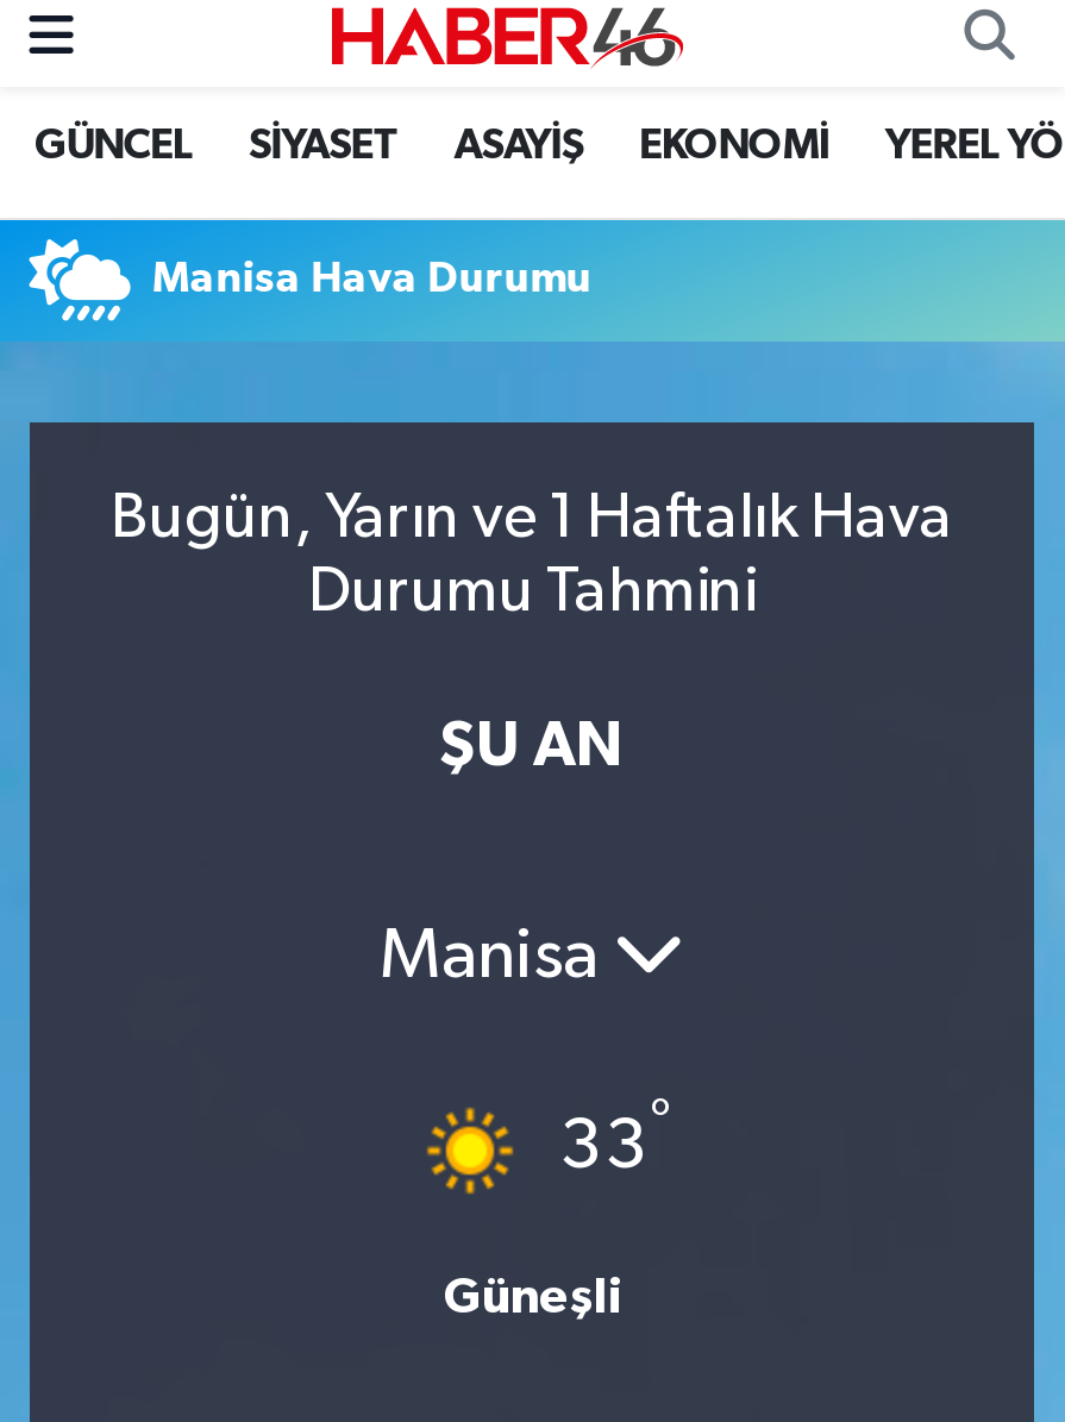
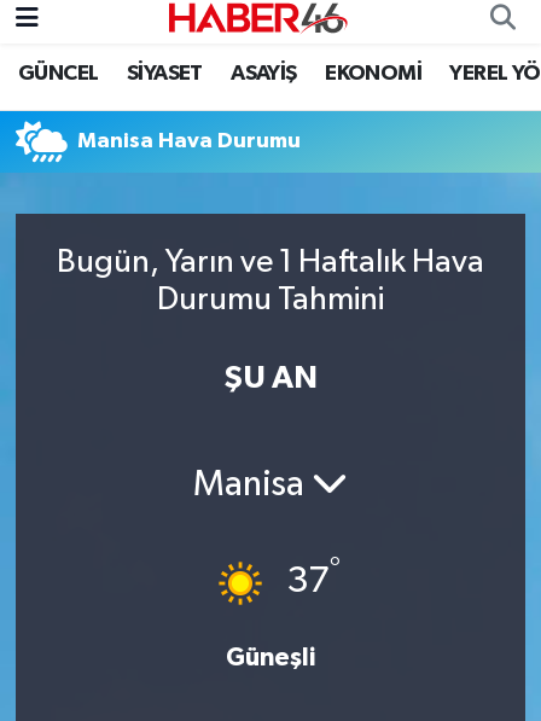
[559,1097,671,1183] 33° -> [286,556,340,600] 37°

